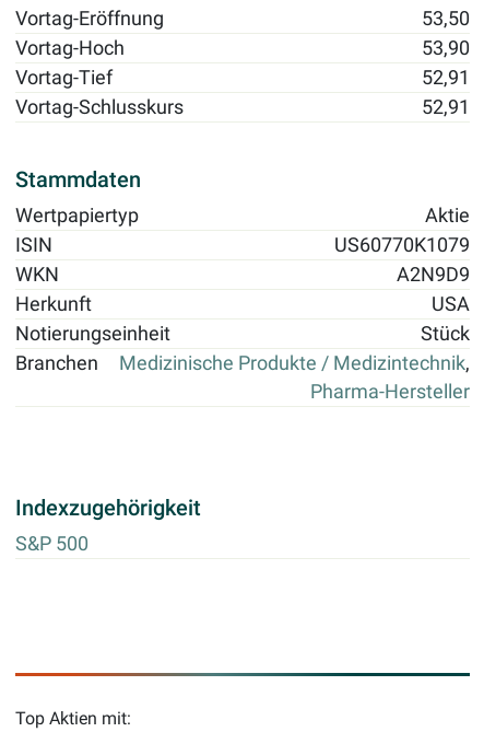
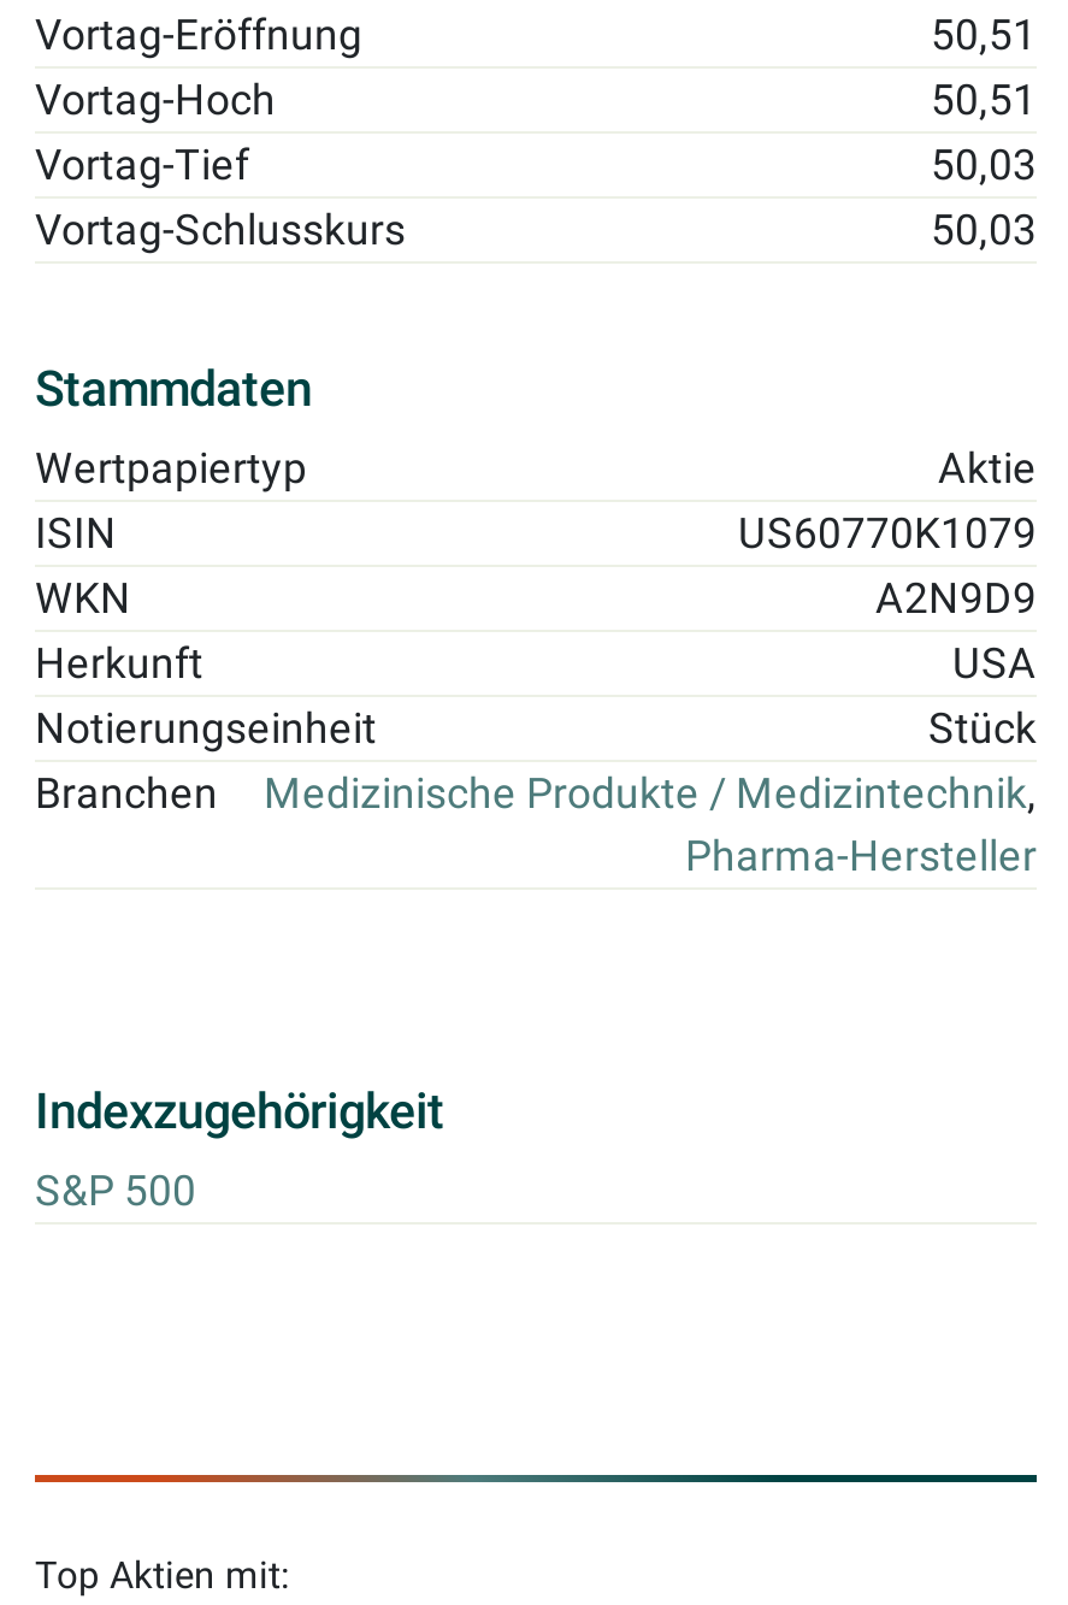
[422,8,470,30] 53,50 -> [931,12,1037,60] 50,51
[422,38,470,59] 53,90 -> [931,77,1037,125] 50,51
[422,67,470,89] 52,91 -> [931,142,1037,190] 50,03
[422,97,470,118] 52,91 -> [931,207,1037,255] 50,03

